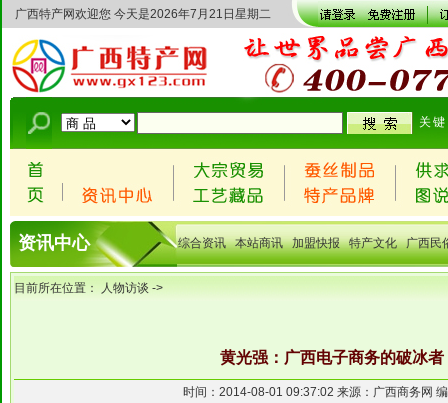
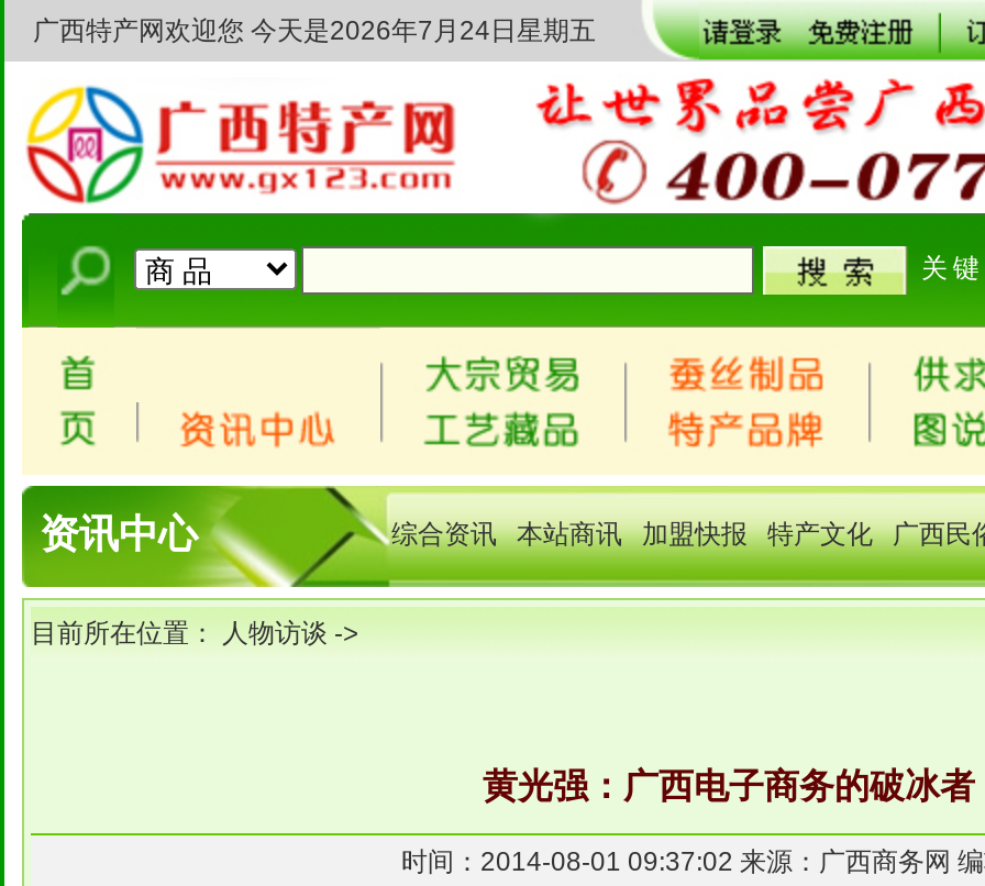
[15,7,271,21] 广西特产网欢迎您今天是2026年7月21日星期二 -> [33,15,596,46] 广西特产网欢迎您今天是2026年7月24日星期五

